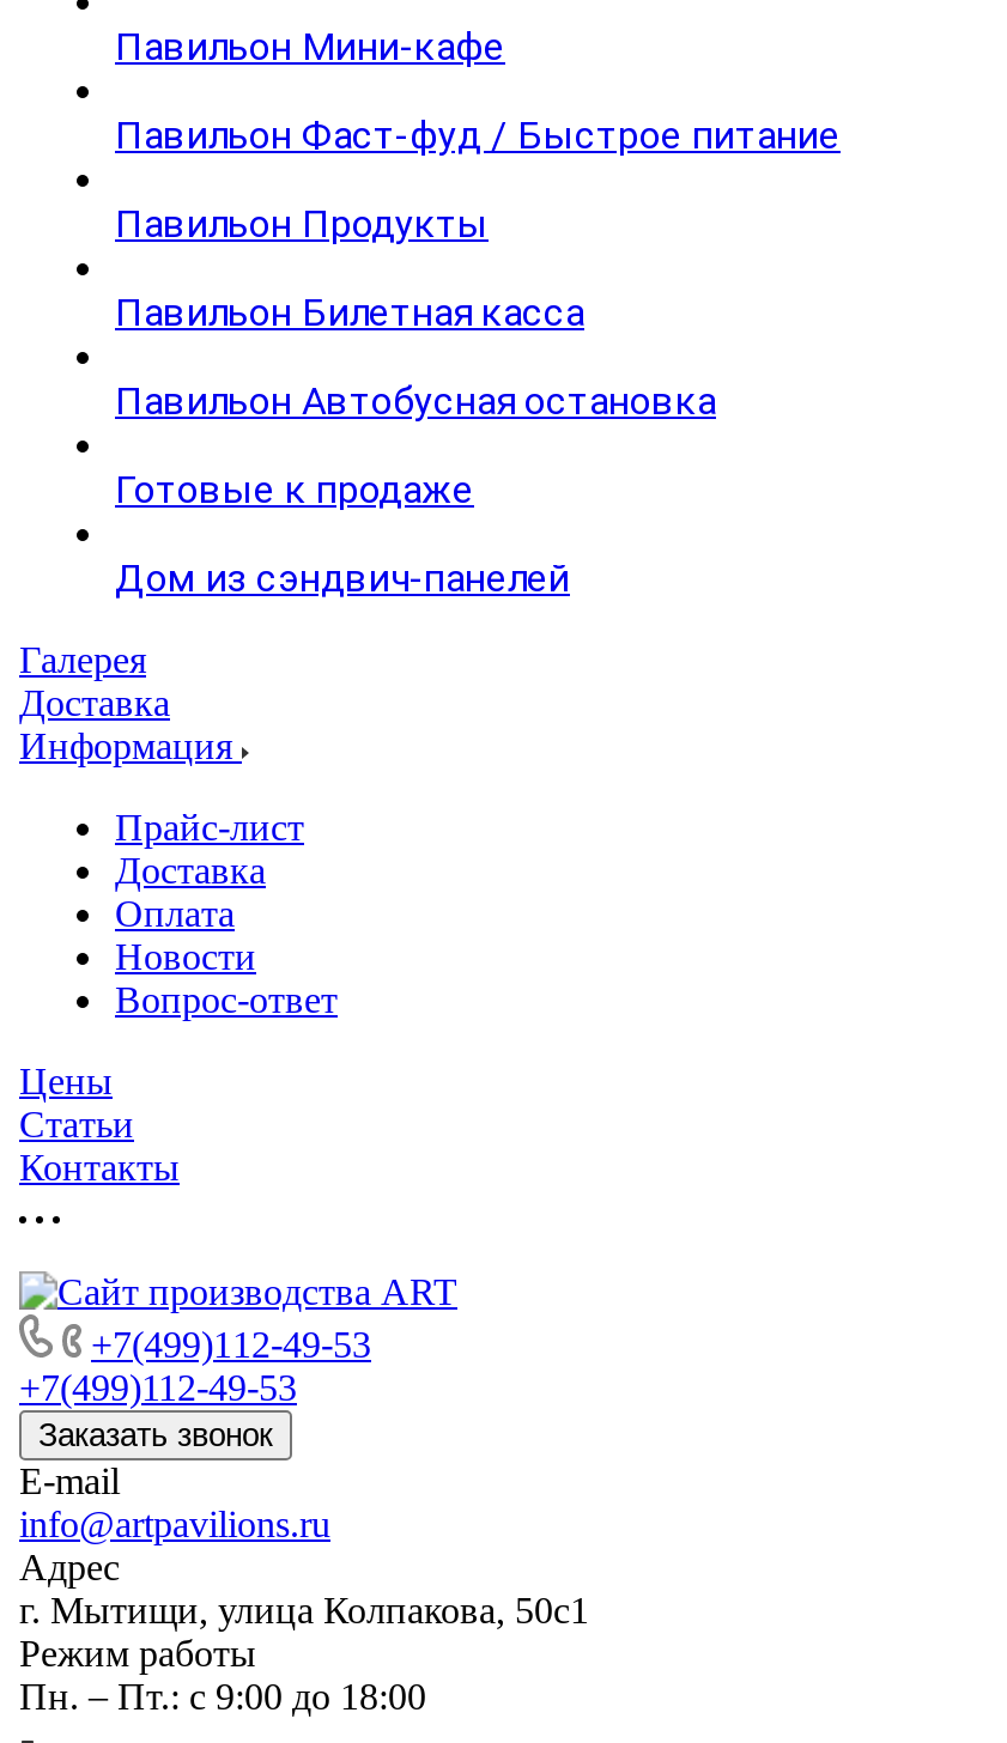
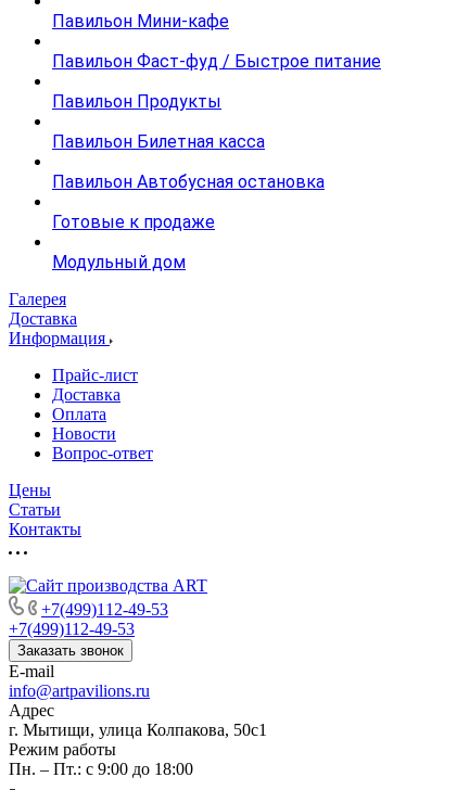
[115,555,570,601] Дом из сэндвич-панелей -> [52,252,186,272] Модульный дом

